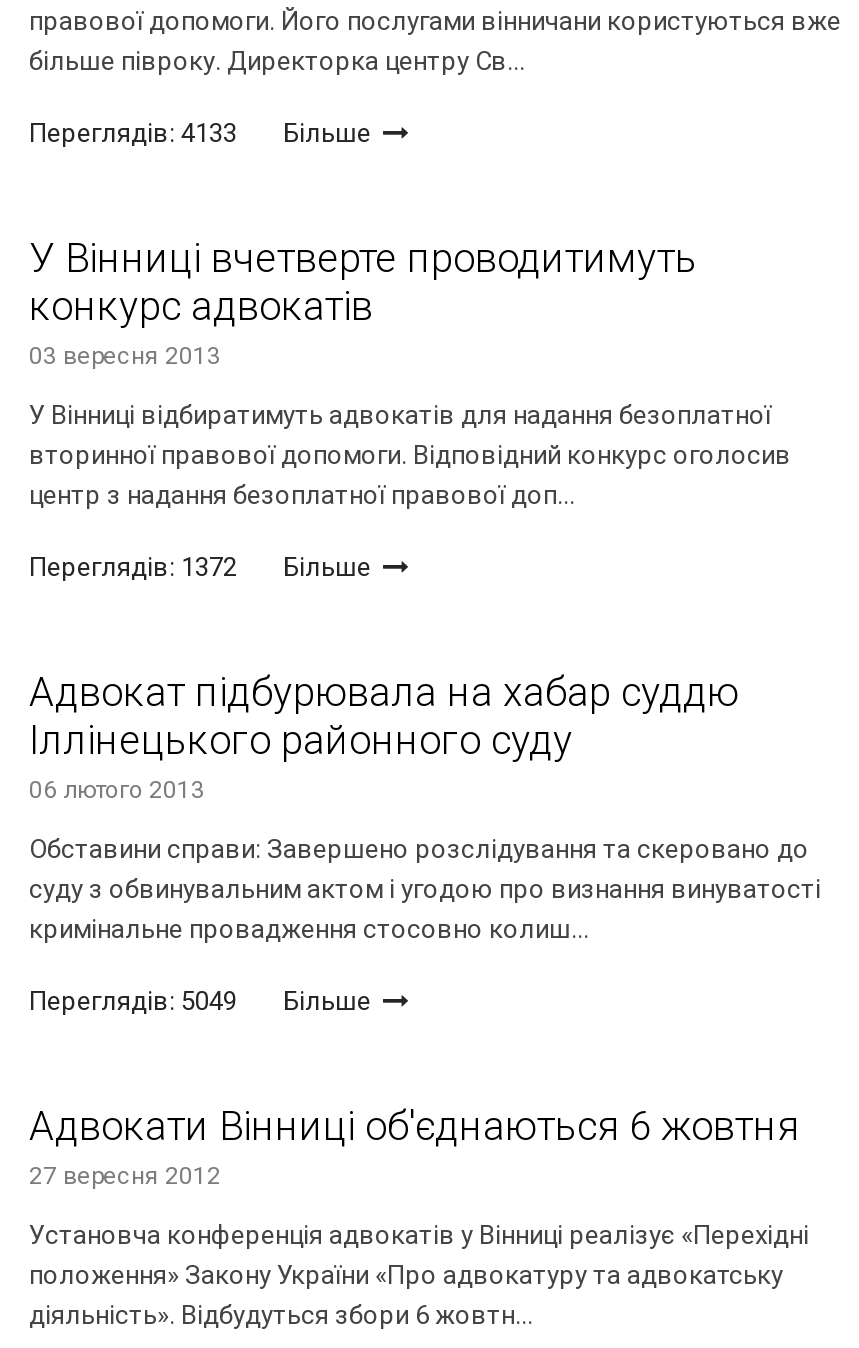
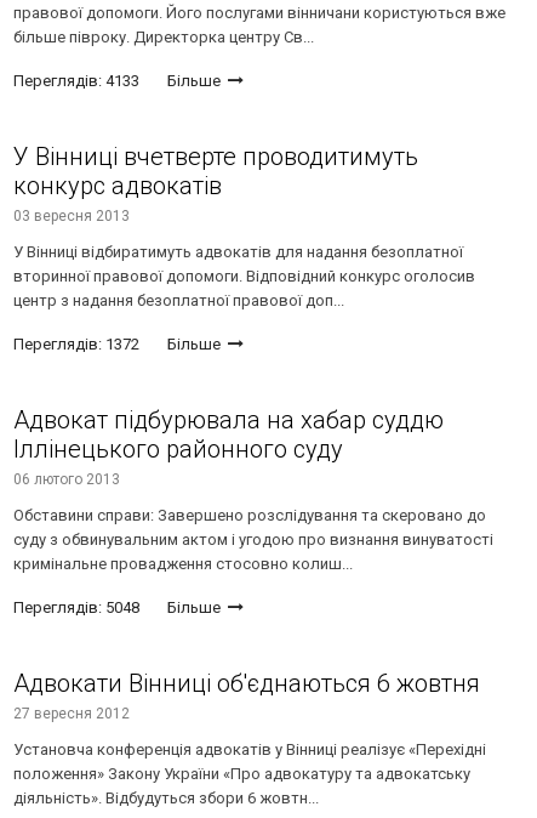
[29,985,377,1015] Переглядів: 5049 Більше -> [13,598,224,616] Переглядів: 5048 Більше

